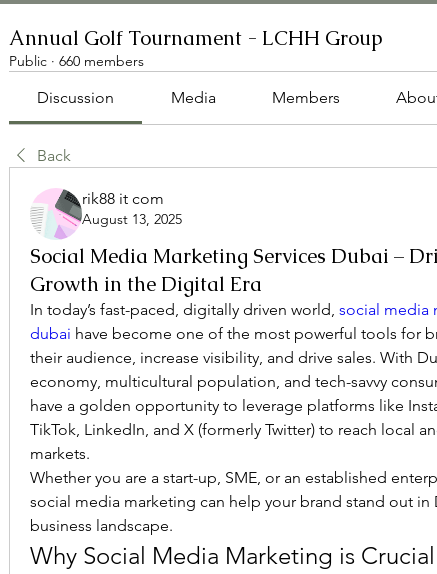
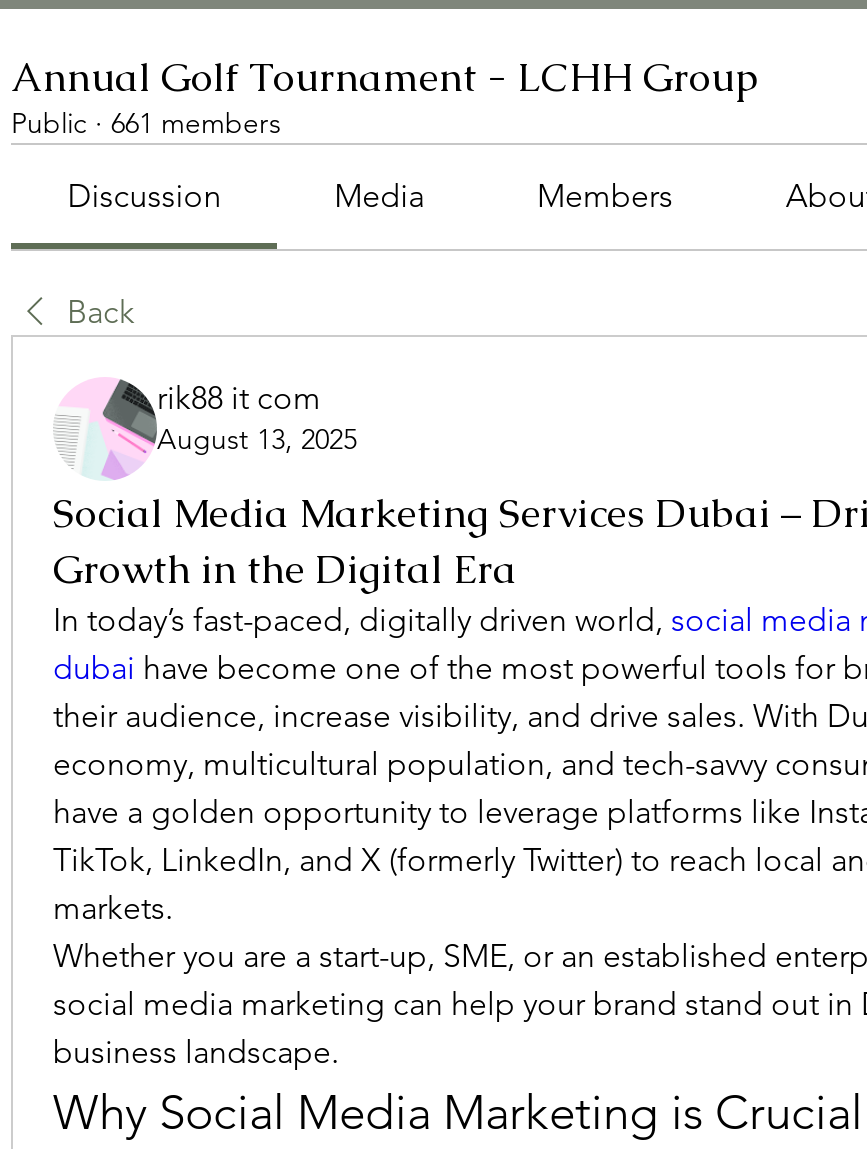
[9,52,144,70] Public · 660 members -> [11,105,281,141] Public · 661 members

